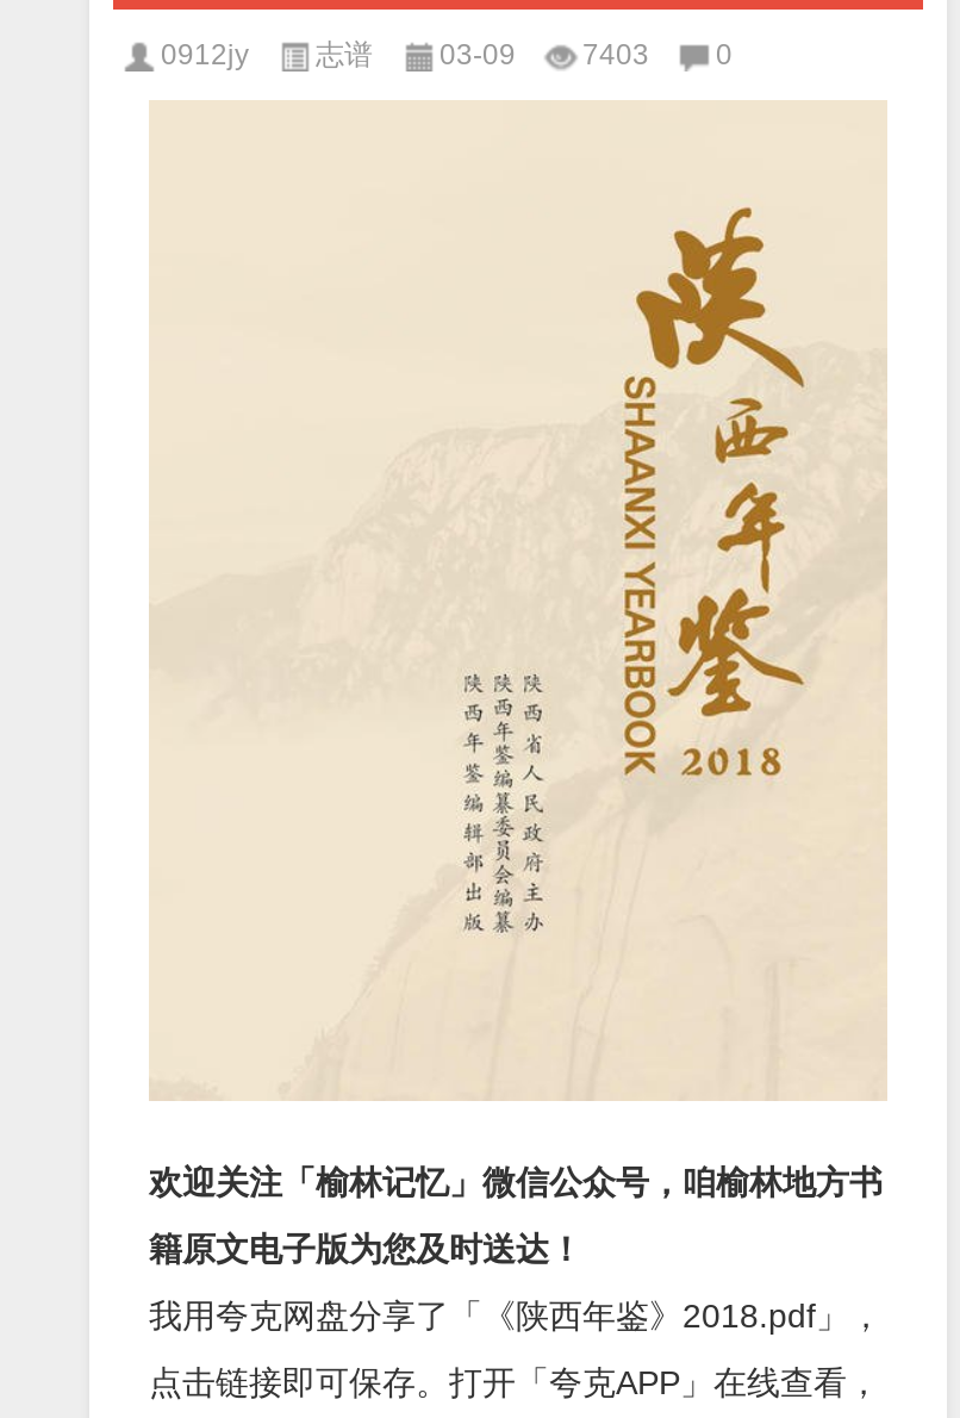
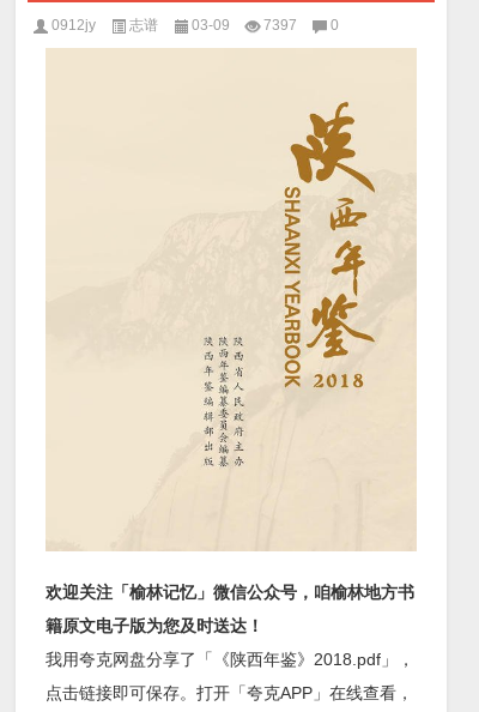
[161,37,733,71] 0912jy 志谱 03-09 7403 0 -> [51,16,339,33] 0912jy 志谱 03-09 7397 0

